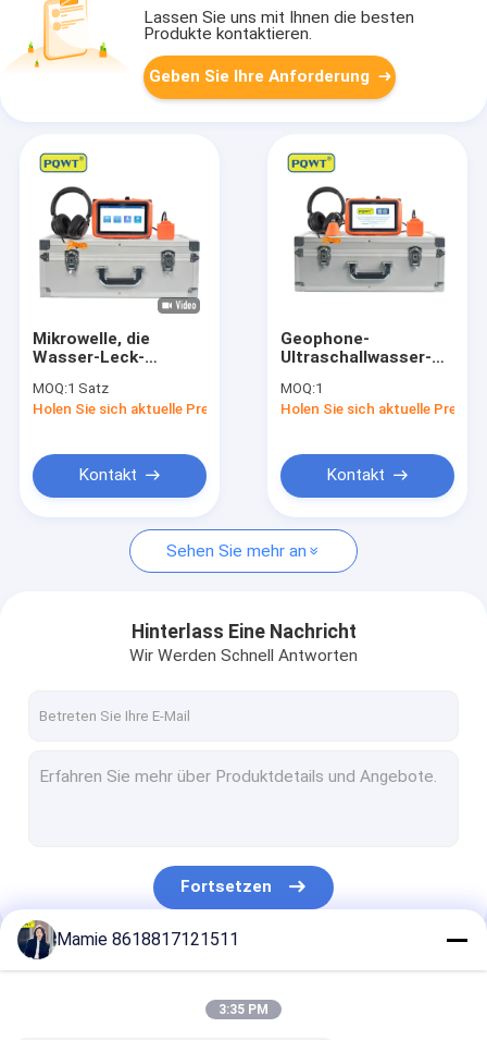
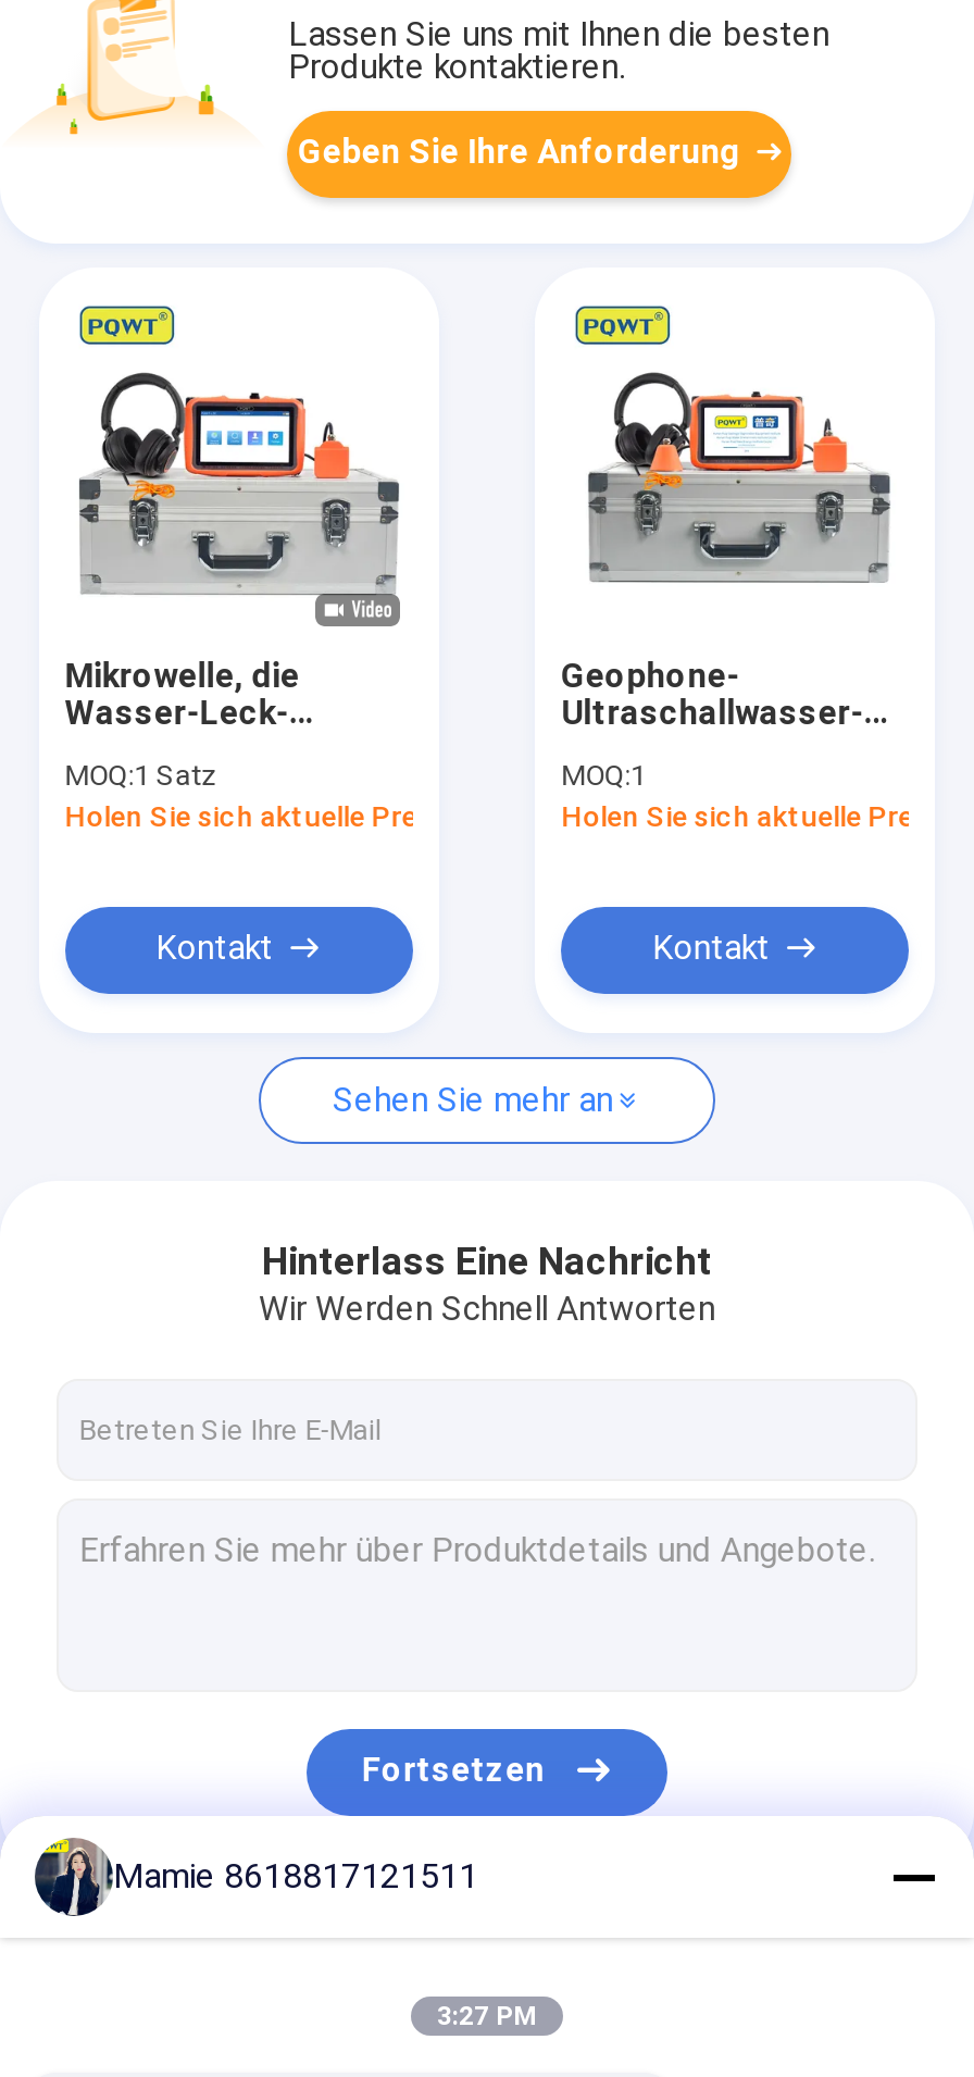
[218,1002,269,1017] 3:35 PM -> [437,2001,537,2031] 3:27 PM

